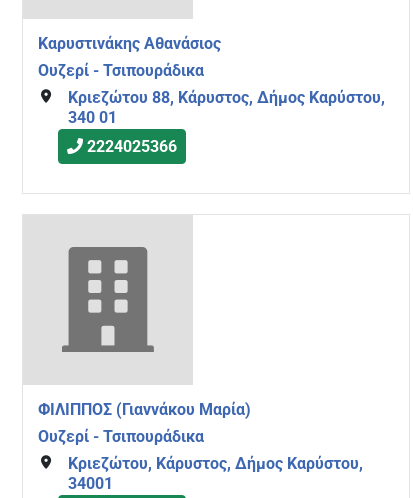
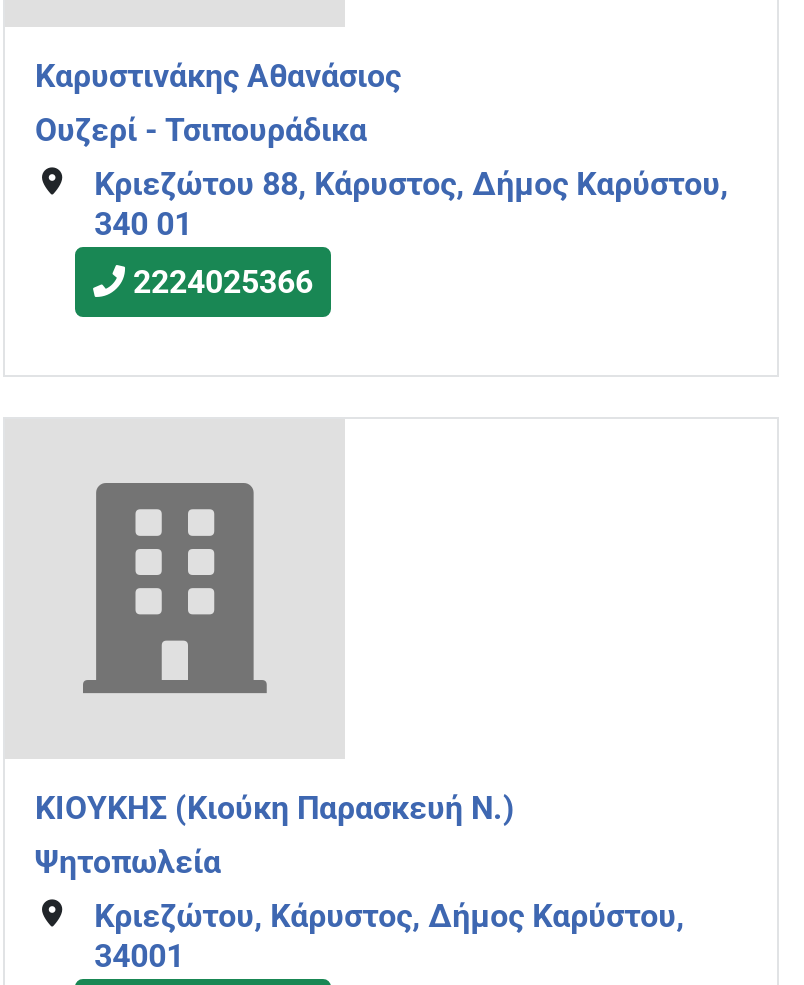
[38,400,251,446] ΦΙΛΙΠΠΟΣ (Γιαννάκου Μαρία) | Ουζερί - Τσιπουράδικα -> [35,790,515,881] ΚΙΟΥΚΗΣ (Κιούκη Παρασκευή Ν.) | Ψητοπωλεία

